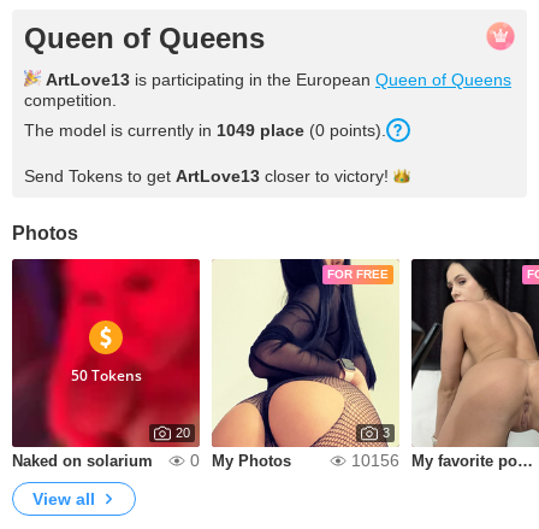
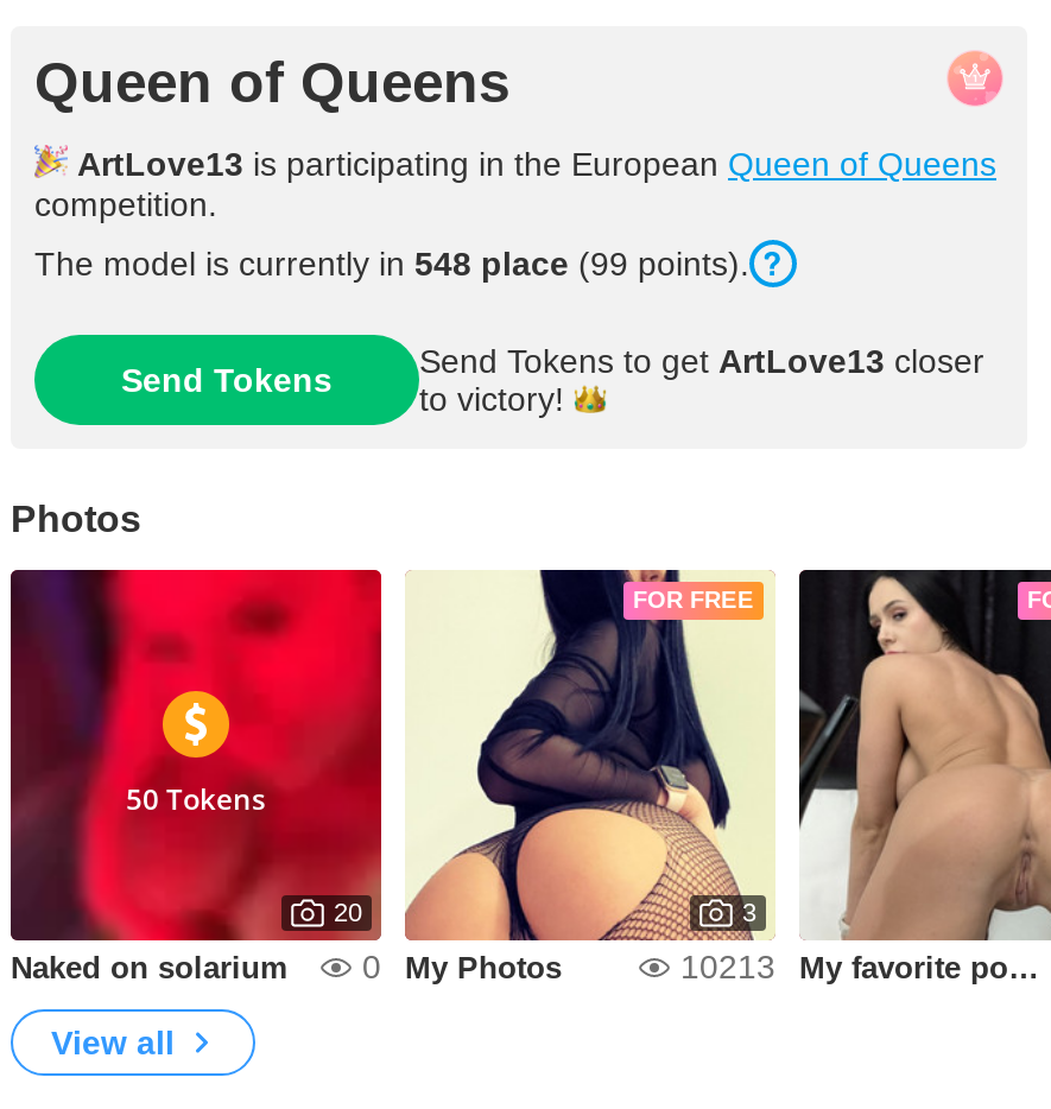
[24,121,386,140] The model is currently in 1049 place (0 points). -> [34,245,749,283] The model is currently in 548 place (99 points).
[24,166,389,186] Send Tokens to get ArtLove13 closer to victory! -> [121,342,984,418] Send Tokens | Send Tokens to get ArtLove13 closer | to victory!
[351,451,399,470] 10156 -> [680,948,775,986] 10213

